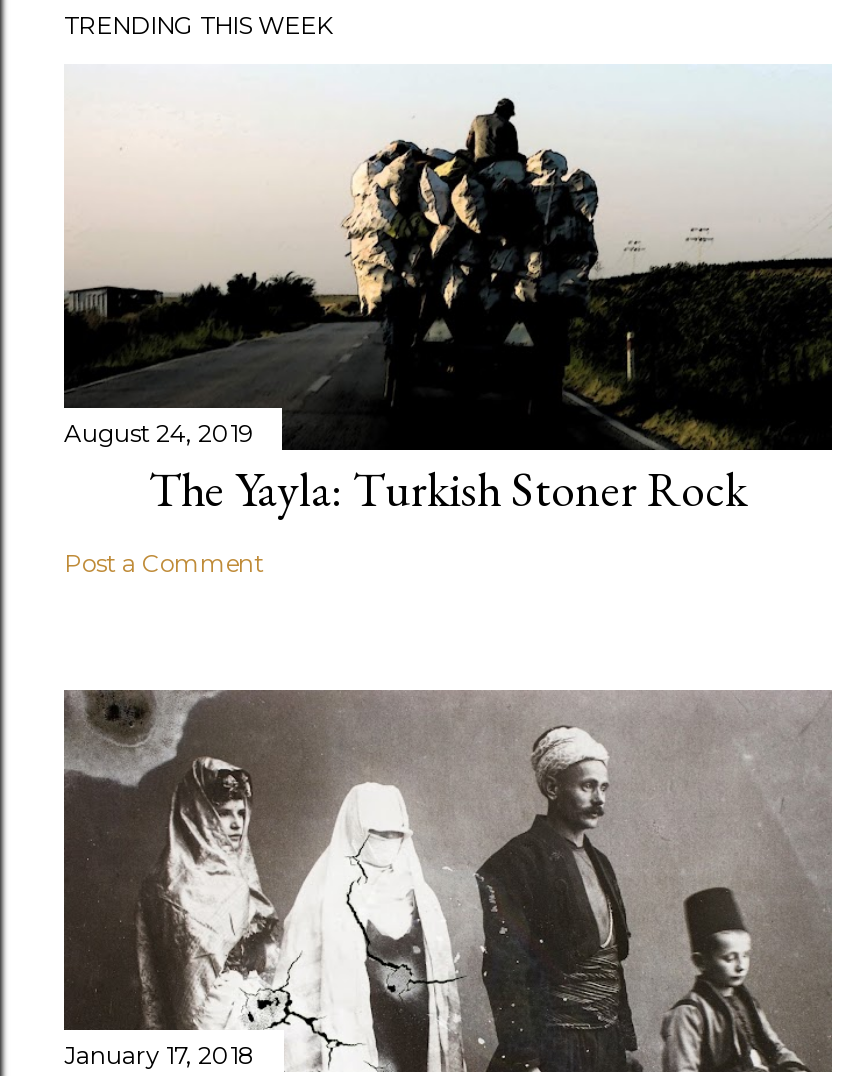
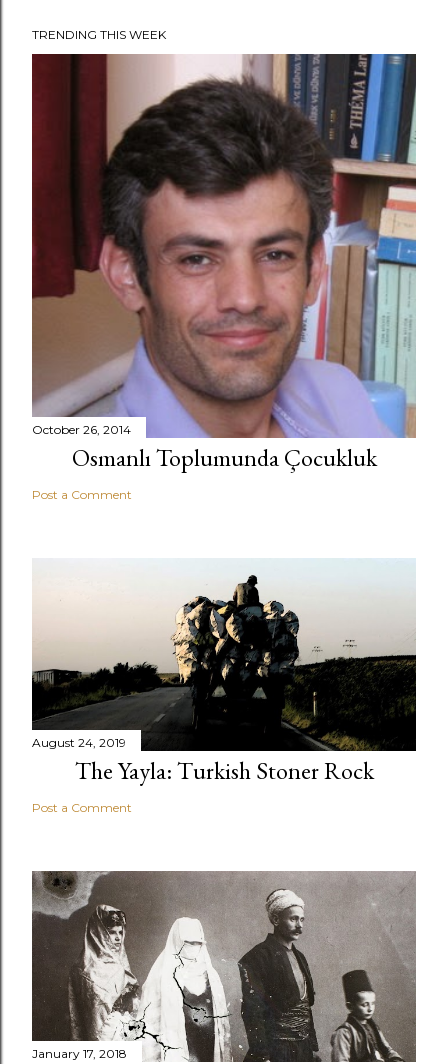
none -> [31,53,417,502] [image] | October 26, 2014 | Osmanlı Toplumunda Çocukluk | Post a Comment

